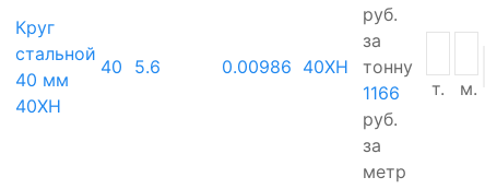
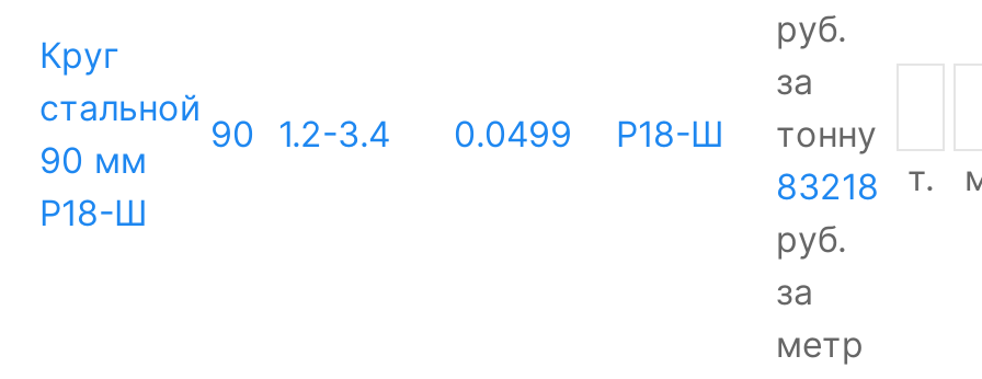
[100,56,348,78] 40 5.6 | 0.00986 40ХН -> [210,112,723,156] 90 1.2-3.4 | 0.0499 | Р18-Ш
[15,69,69,117] 40 мм | 40ХН -> [39,138,147,234] 90 мм | Р18-Ш
[363,82,400,104] 1166 -> [776,164,879,208] 83218

